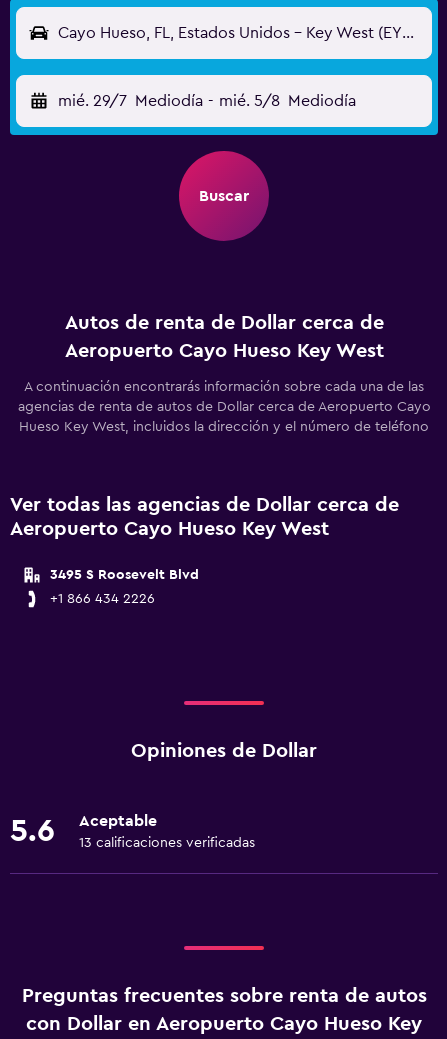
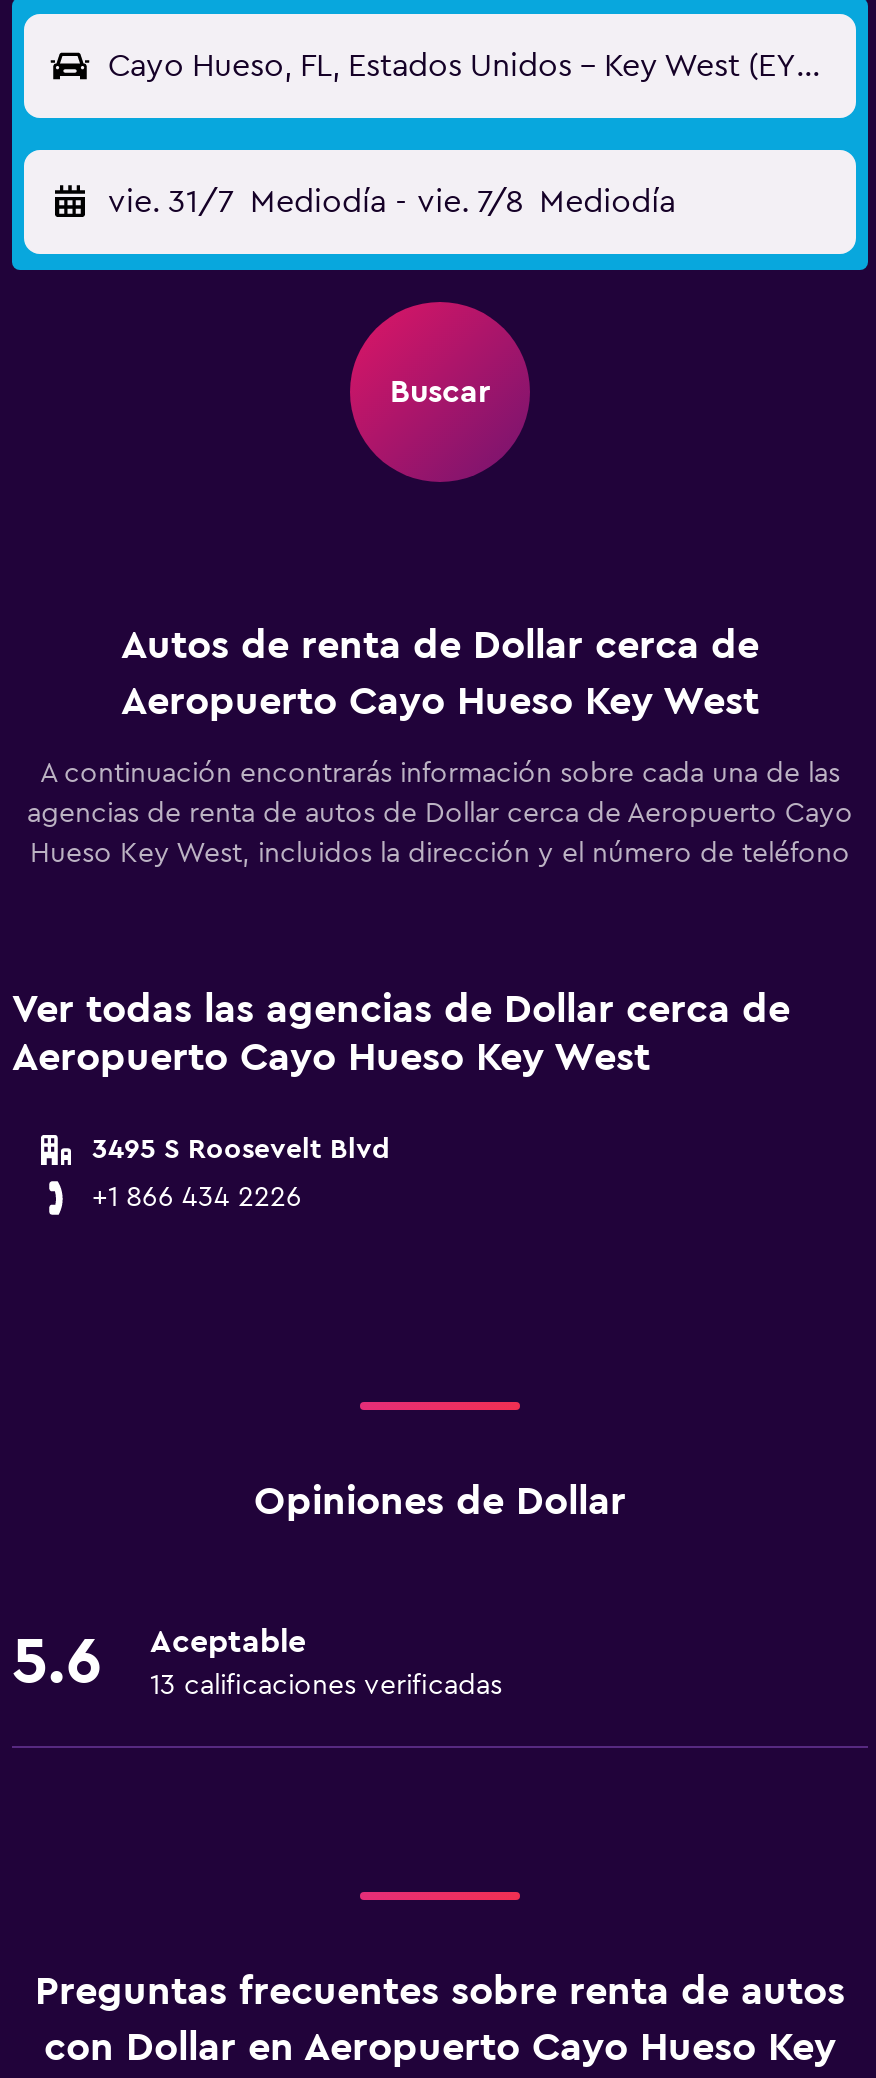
[58,93,356,109] mié. 29/7 Mediodía - mié. 5/8 Mediodía -> [108,186,675,218] vie. 31/7 Mediodía - vie. 7/8 Mediodía

